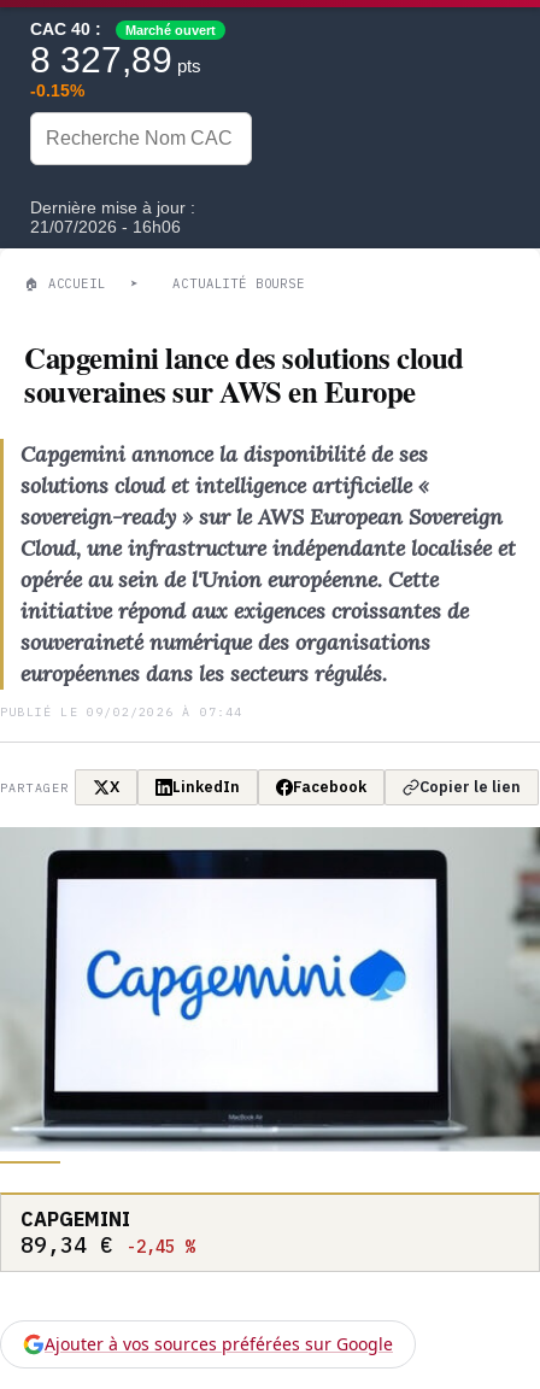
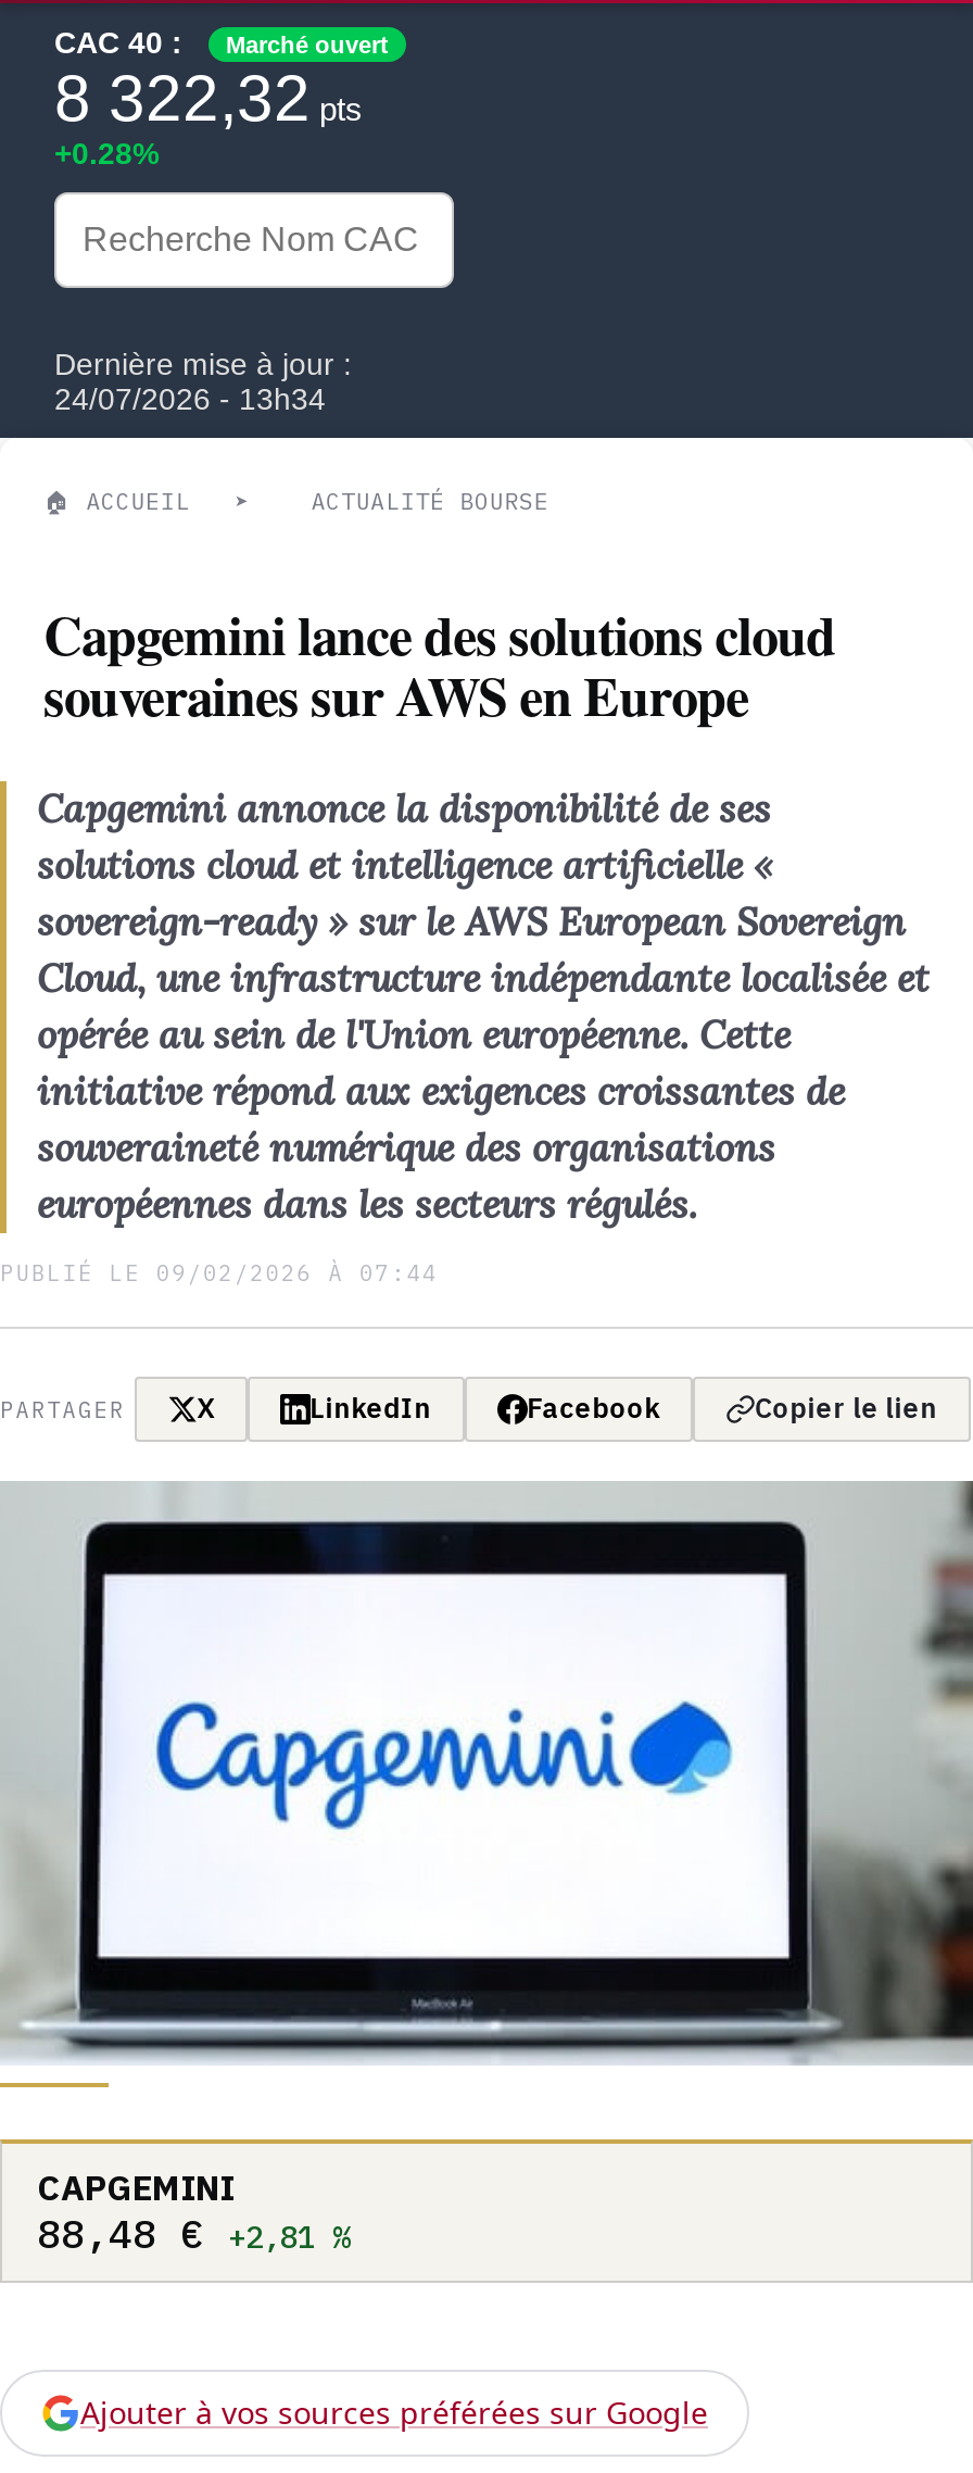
[30,40,201,80] 8 327,89pts -> [54,63,363,134] 8 322,32pts
[30,81,84,100] -0.15% -> [54,136,159,171] +0.28%
[30,217,181,237] 21/07/2026 - 16h06 -> [54,382,326,417] 24/07/2026 - 13h34
[20,1231,194,1259] 89,34 €-2,45 % -> [37,2210,350,2260] 88,48 €+2,81 %

